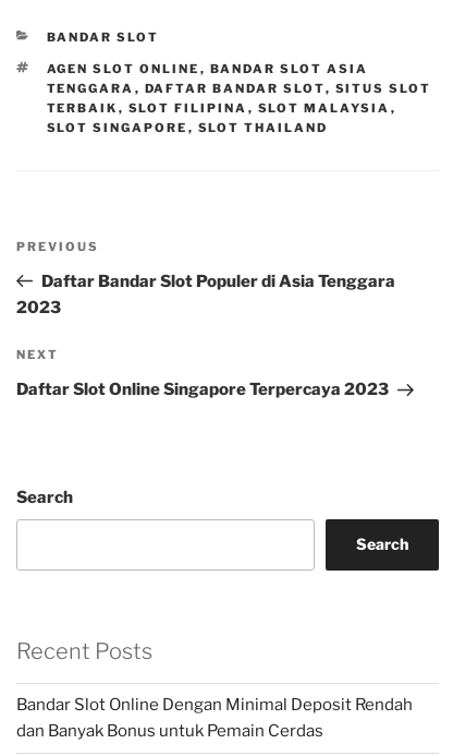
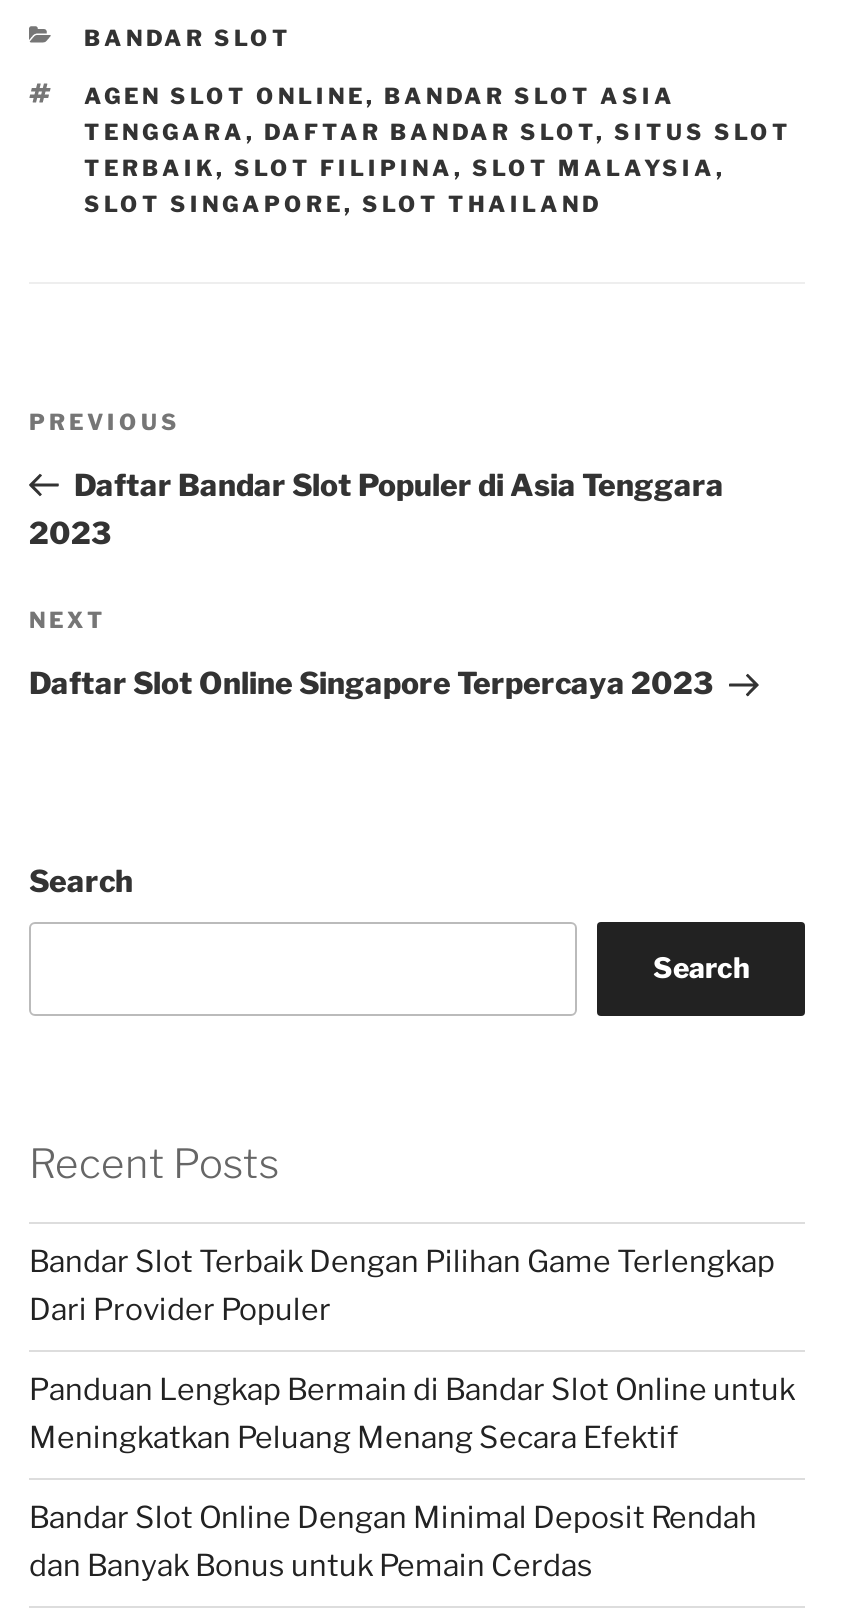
none -> [29,1245,795,1457] Bandar Slot Terbaik Dengan Pilihan Game Terlengkap | Dari Provider Populer | Panduan Lengkap Bermain di Bandar Slot Online untuk | Meningkatkan Peluang Menang Secara Efektif

